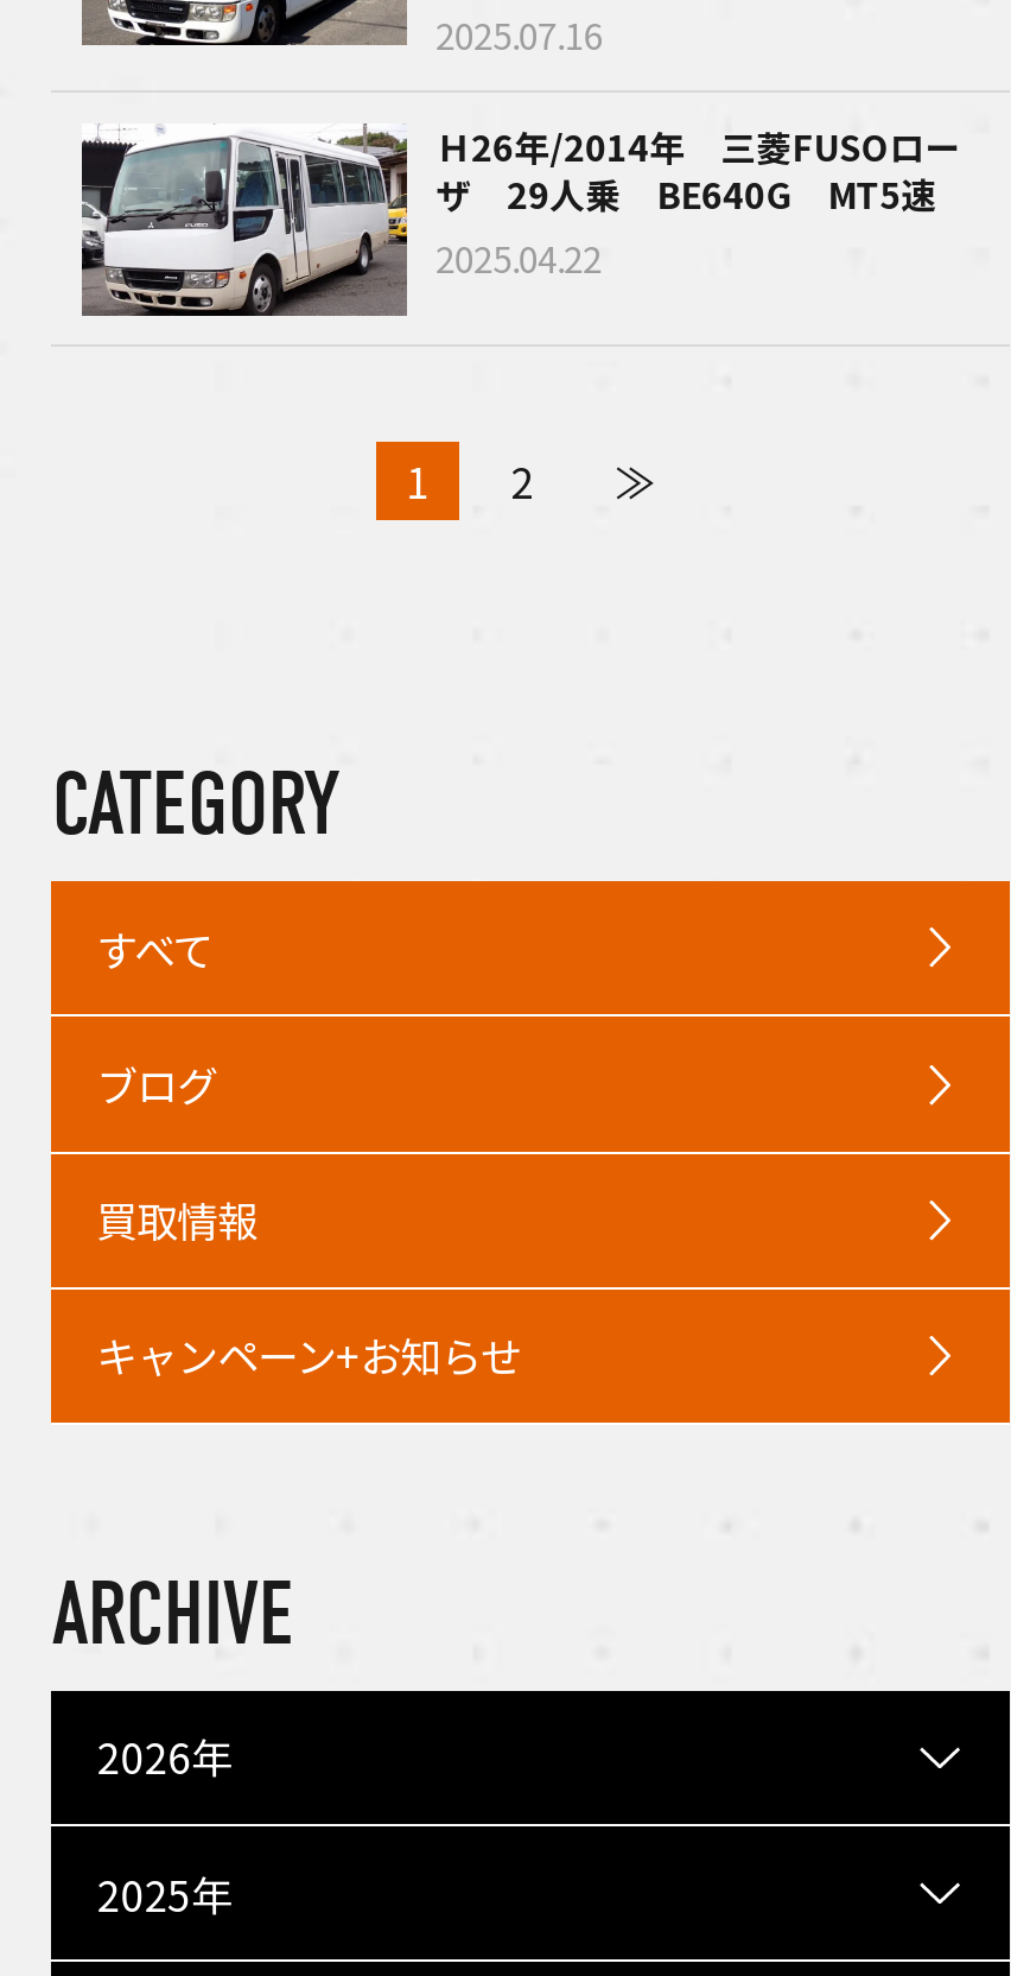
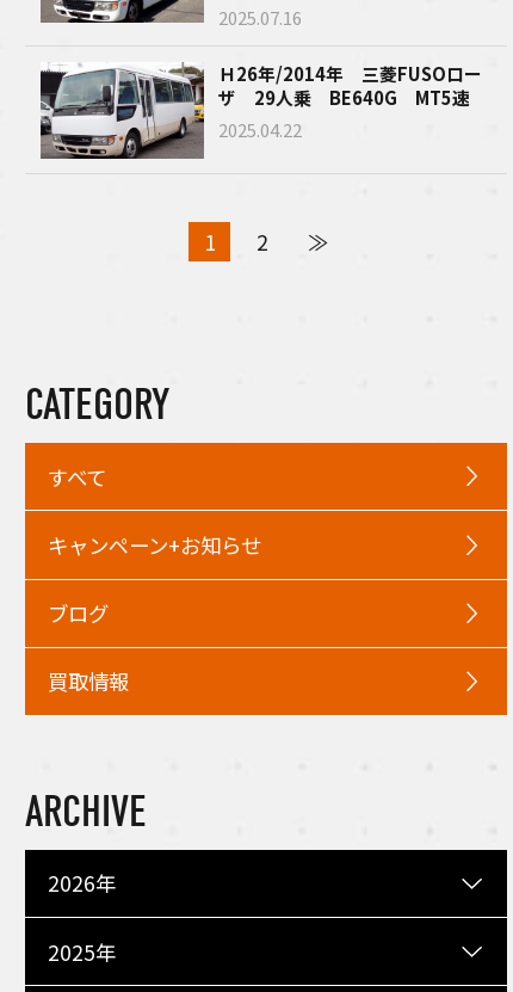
moved [96,1054,258,1250] -> [48,598,129,697]: ブログ | 買取情報
moved [96,1326,521,1386] -> [48,530,261,560]: キャンペーン+お知らせ

